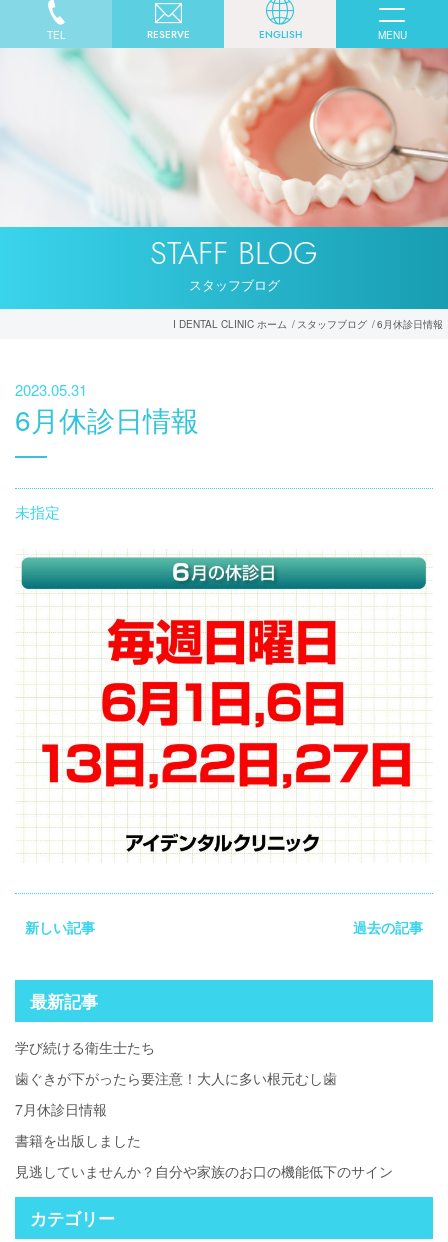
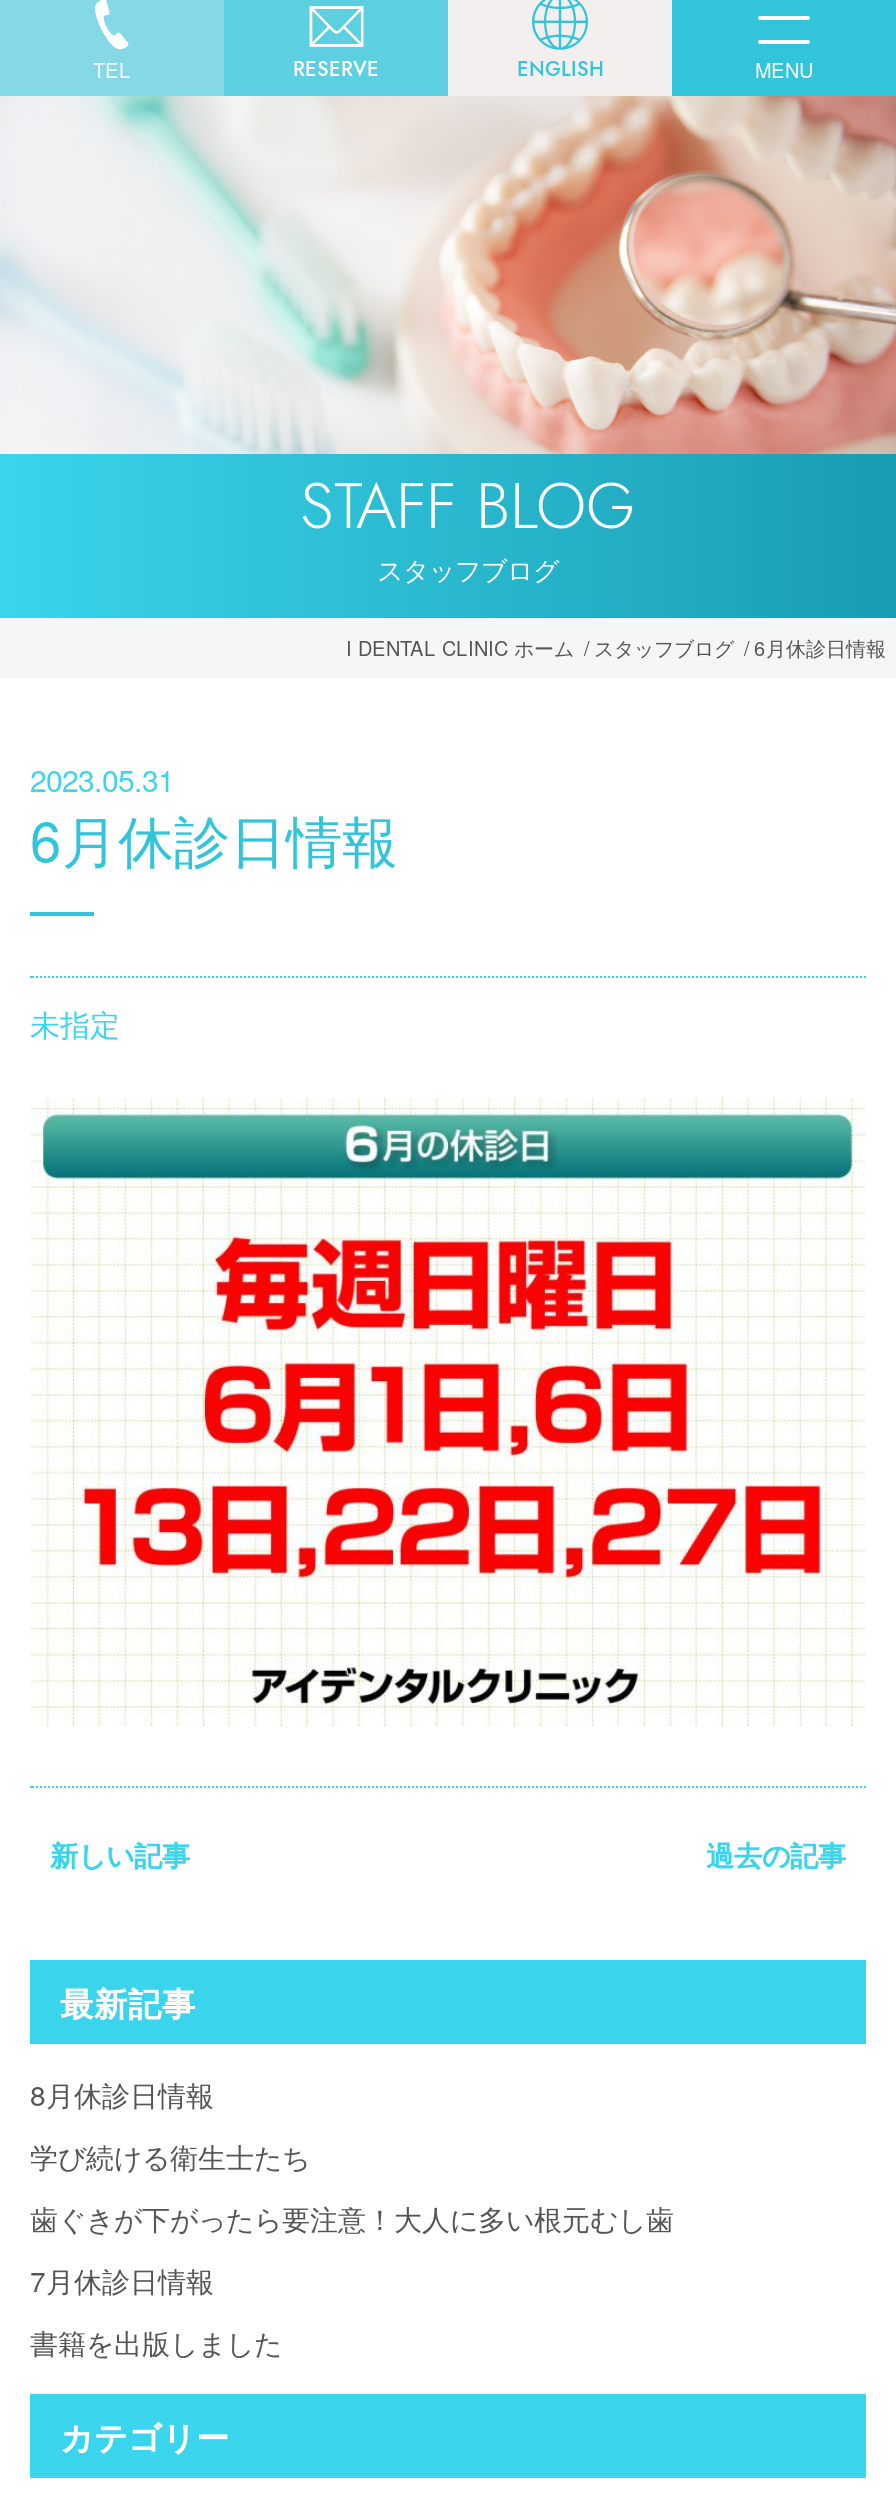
none -> [30,2073,214,2113] 8月休診日情報
moved [15,1037,337,1150] -> [30,2135,674,2361]: 学び続ける衛生士たち | 歯ぐきが下がったら要注意！大人に多い根元むし歯 | 7月休診日情報 | 書籍を出版しました
[15,1161,393,1181] 見逃していませんか？自分や家族のお口の機能低下のサイン -> none

